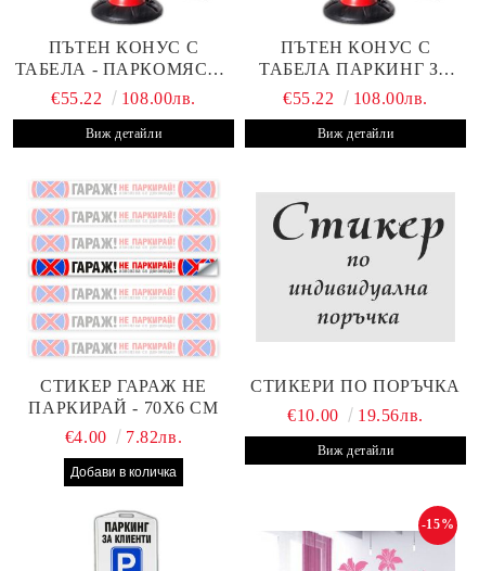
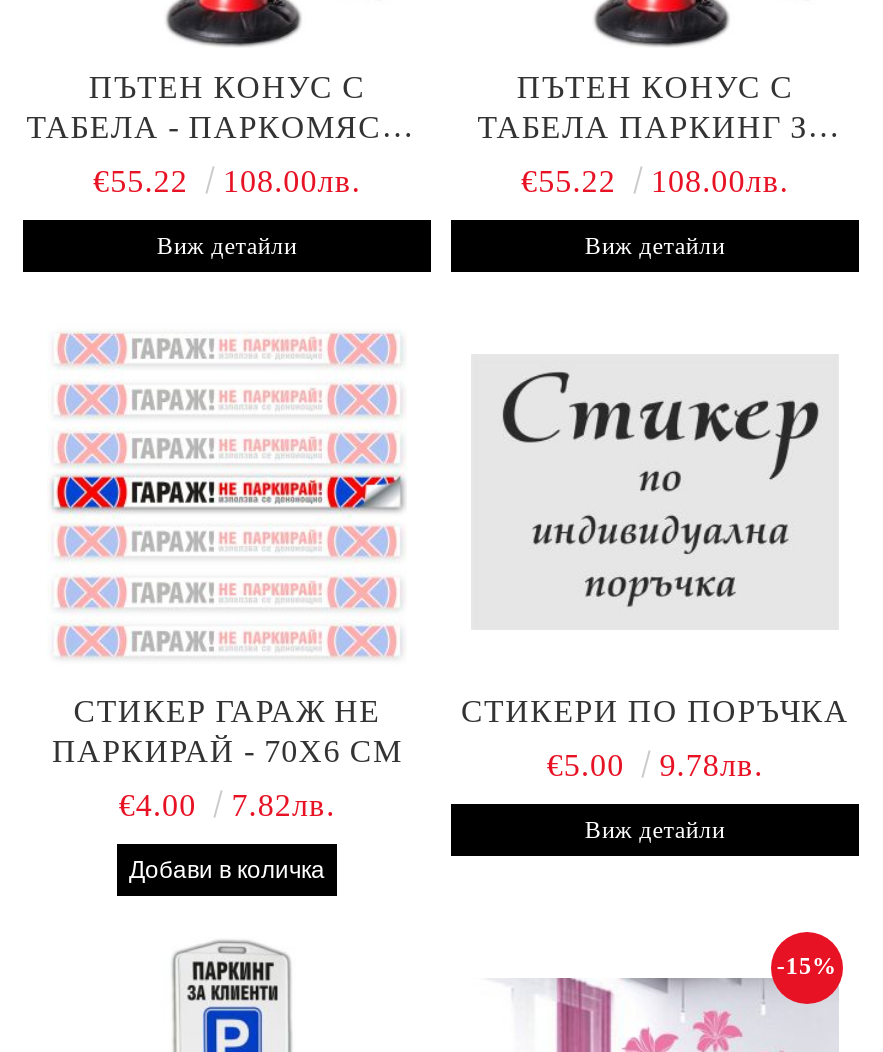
[288,406,423,424] €10.00 | 19.56лв. -> [547,747,763,781] €5.00 | 9.78лв.

